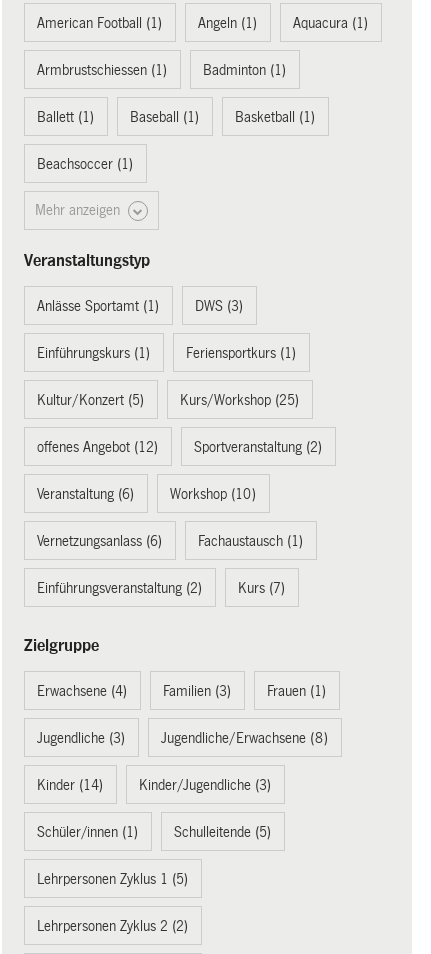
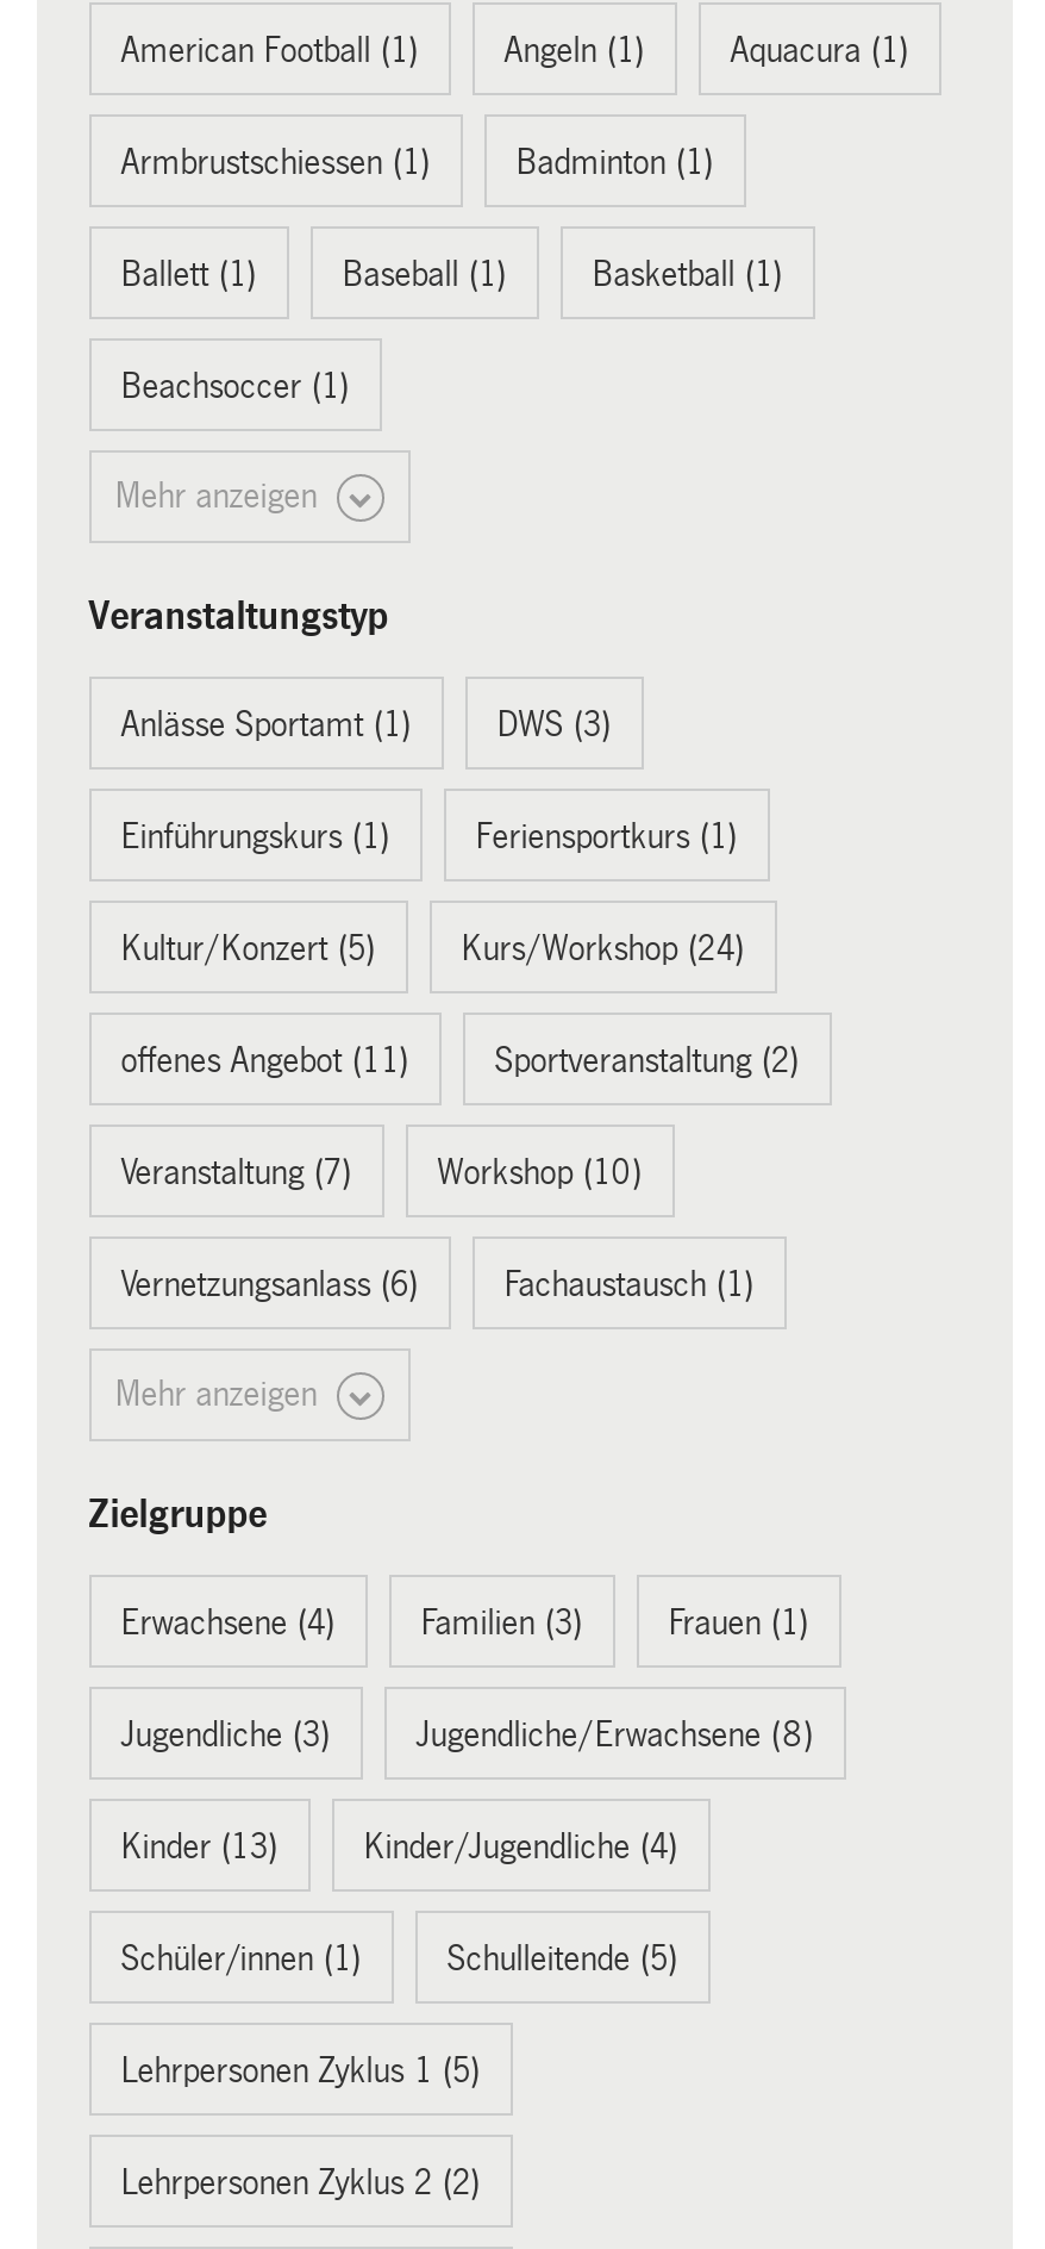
[180,392,299,408] Kurs/Workshop (25) -> [461,929,744,967] Kurs/Workshop (24)
[37,439,158,455] offenes Angebot (12) -> [121,1041,409,1079] offenes Angebot (11)
[37,486,134,502] Veranstaltung (6) -> [121,1153,352,1191] Veranstaltung (7)
[37,580,285,596] Einführungsveranstaltung (2) | Kurs (7) -> [115,1375,327,1413] Mehr anzeigen
[37,777,103,793] Kinder (14) -> [121,1827,278,1865] Kinder (13)
[139,777,271,793] Kinder/Jugendliche (3) -> [363,1827,678,1865] Kinder/Jugendliche (4)

